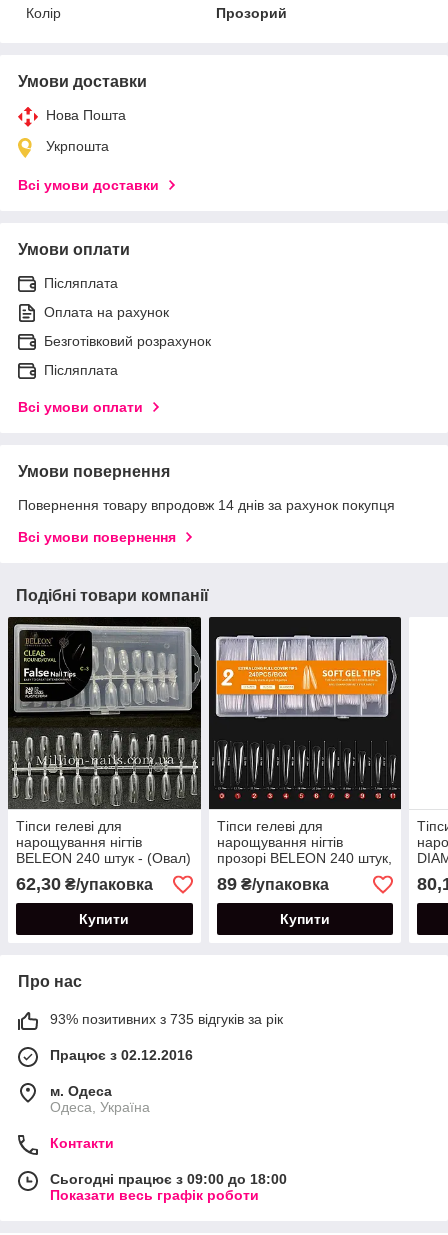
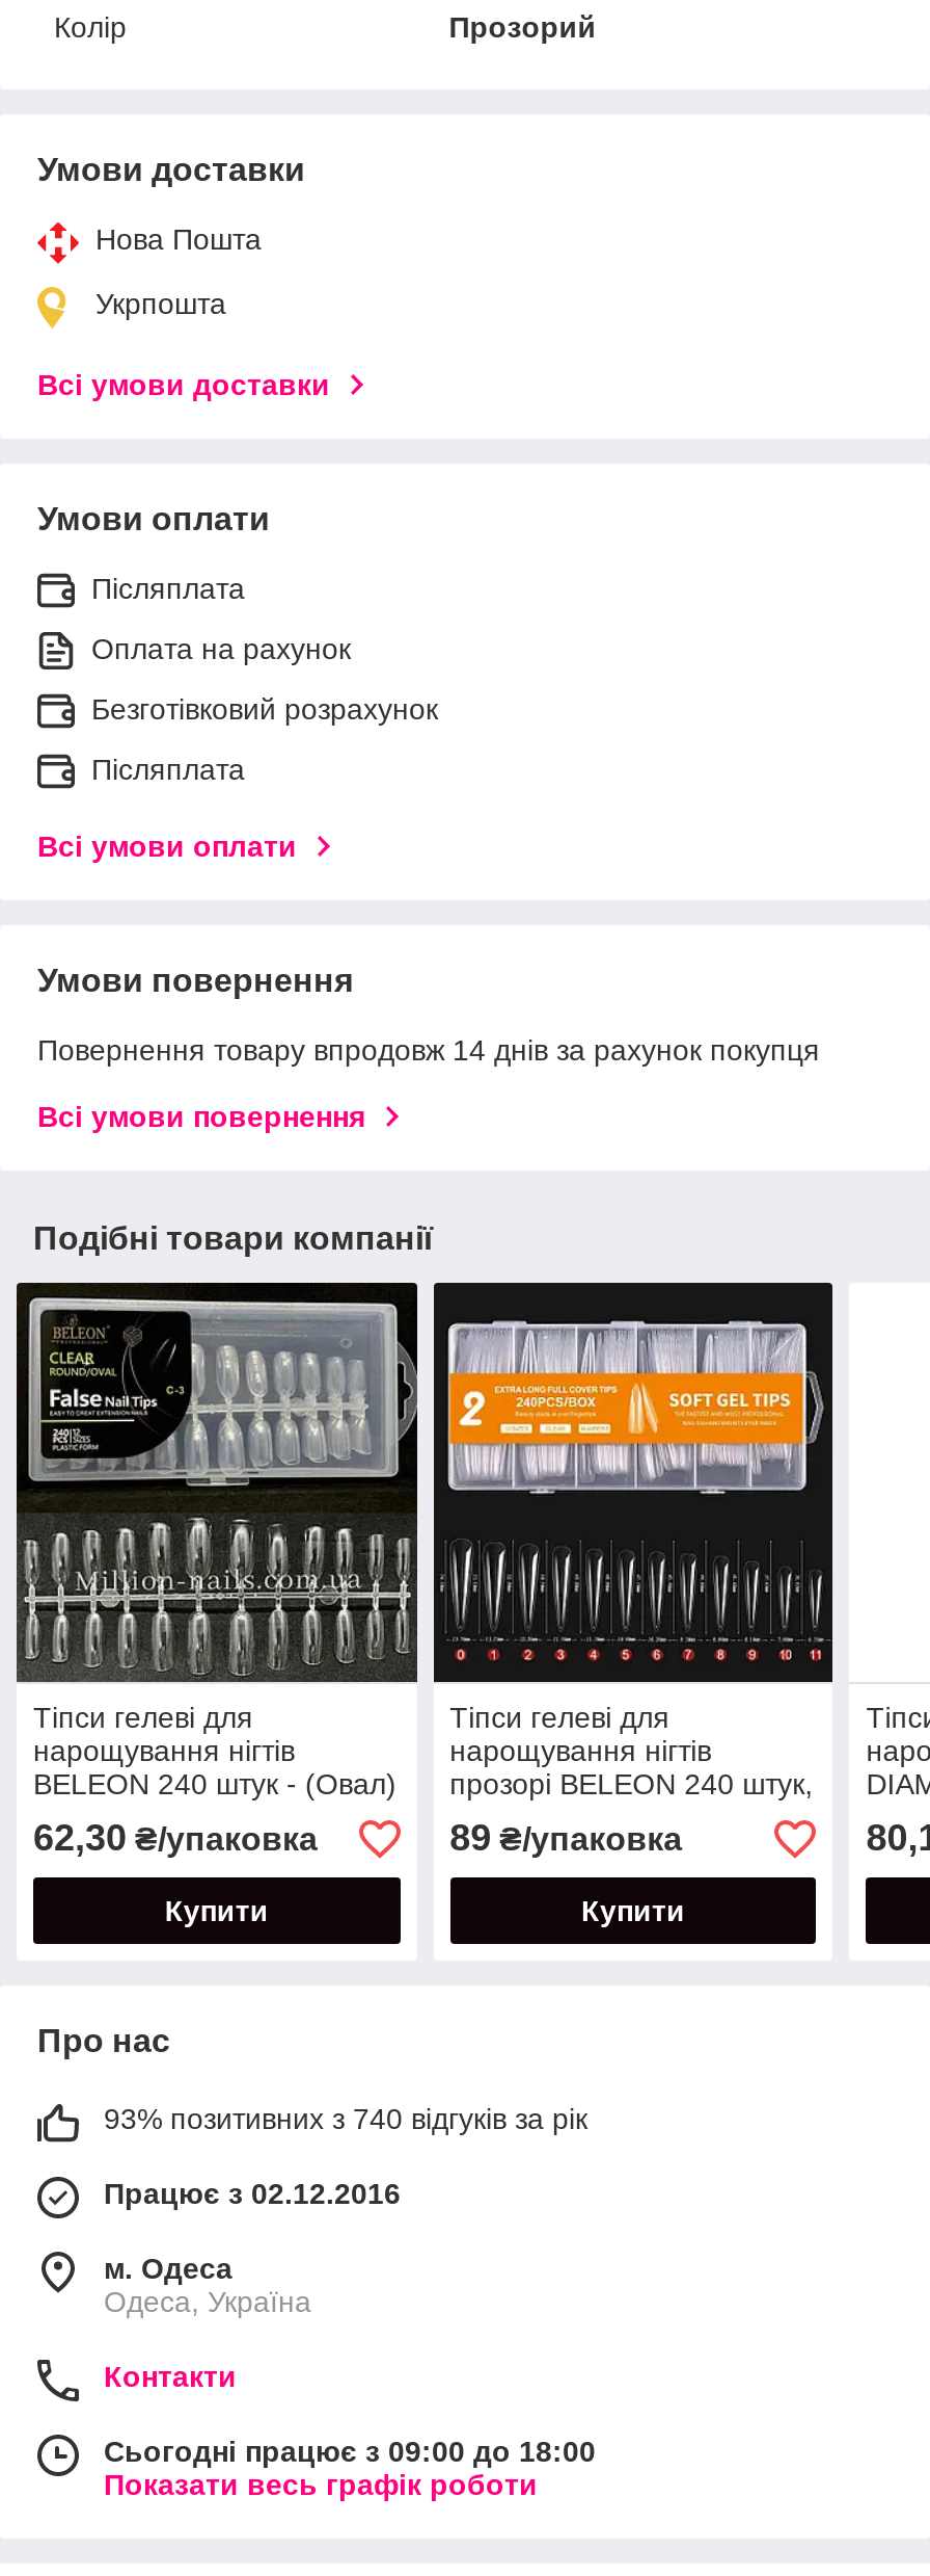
[50,1011,283,1027] 93% позитивних з 735 відгуків за рік -> [104,2103,587,2136] 93% позитивних з 740 відгуків за рік

